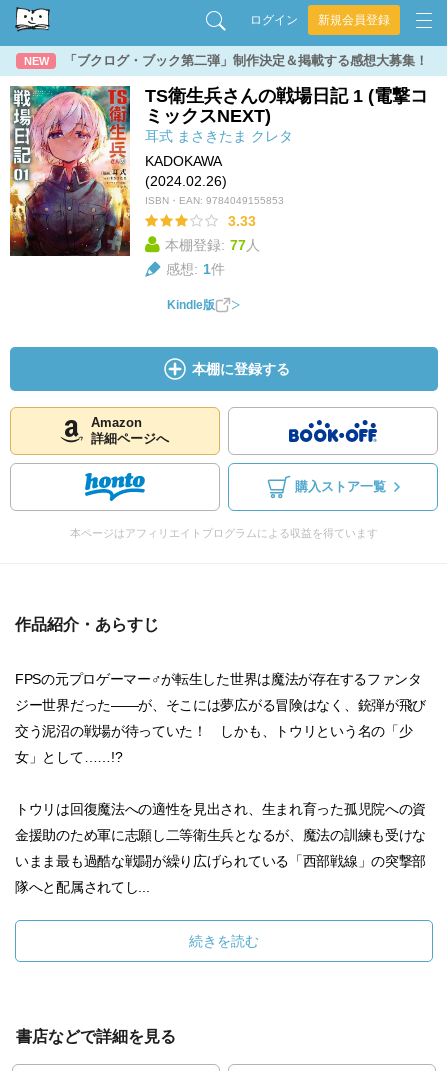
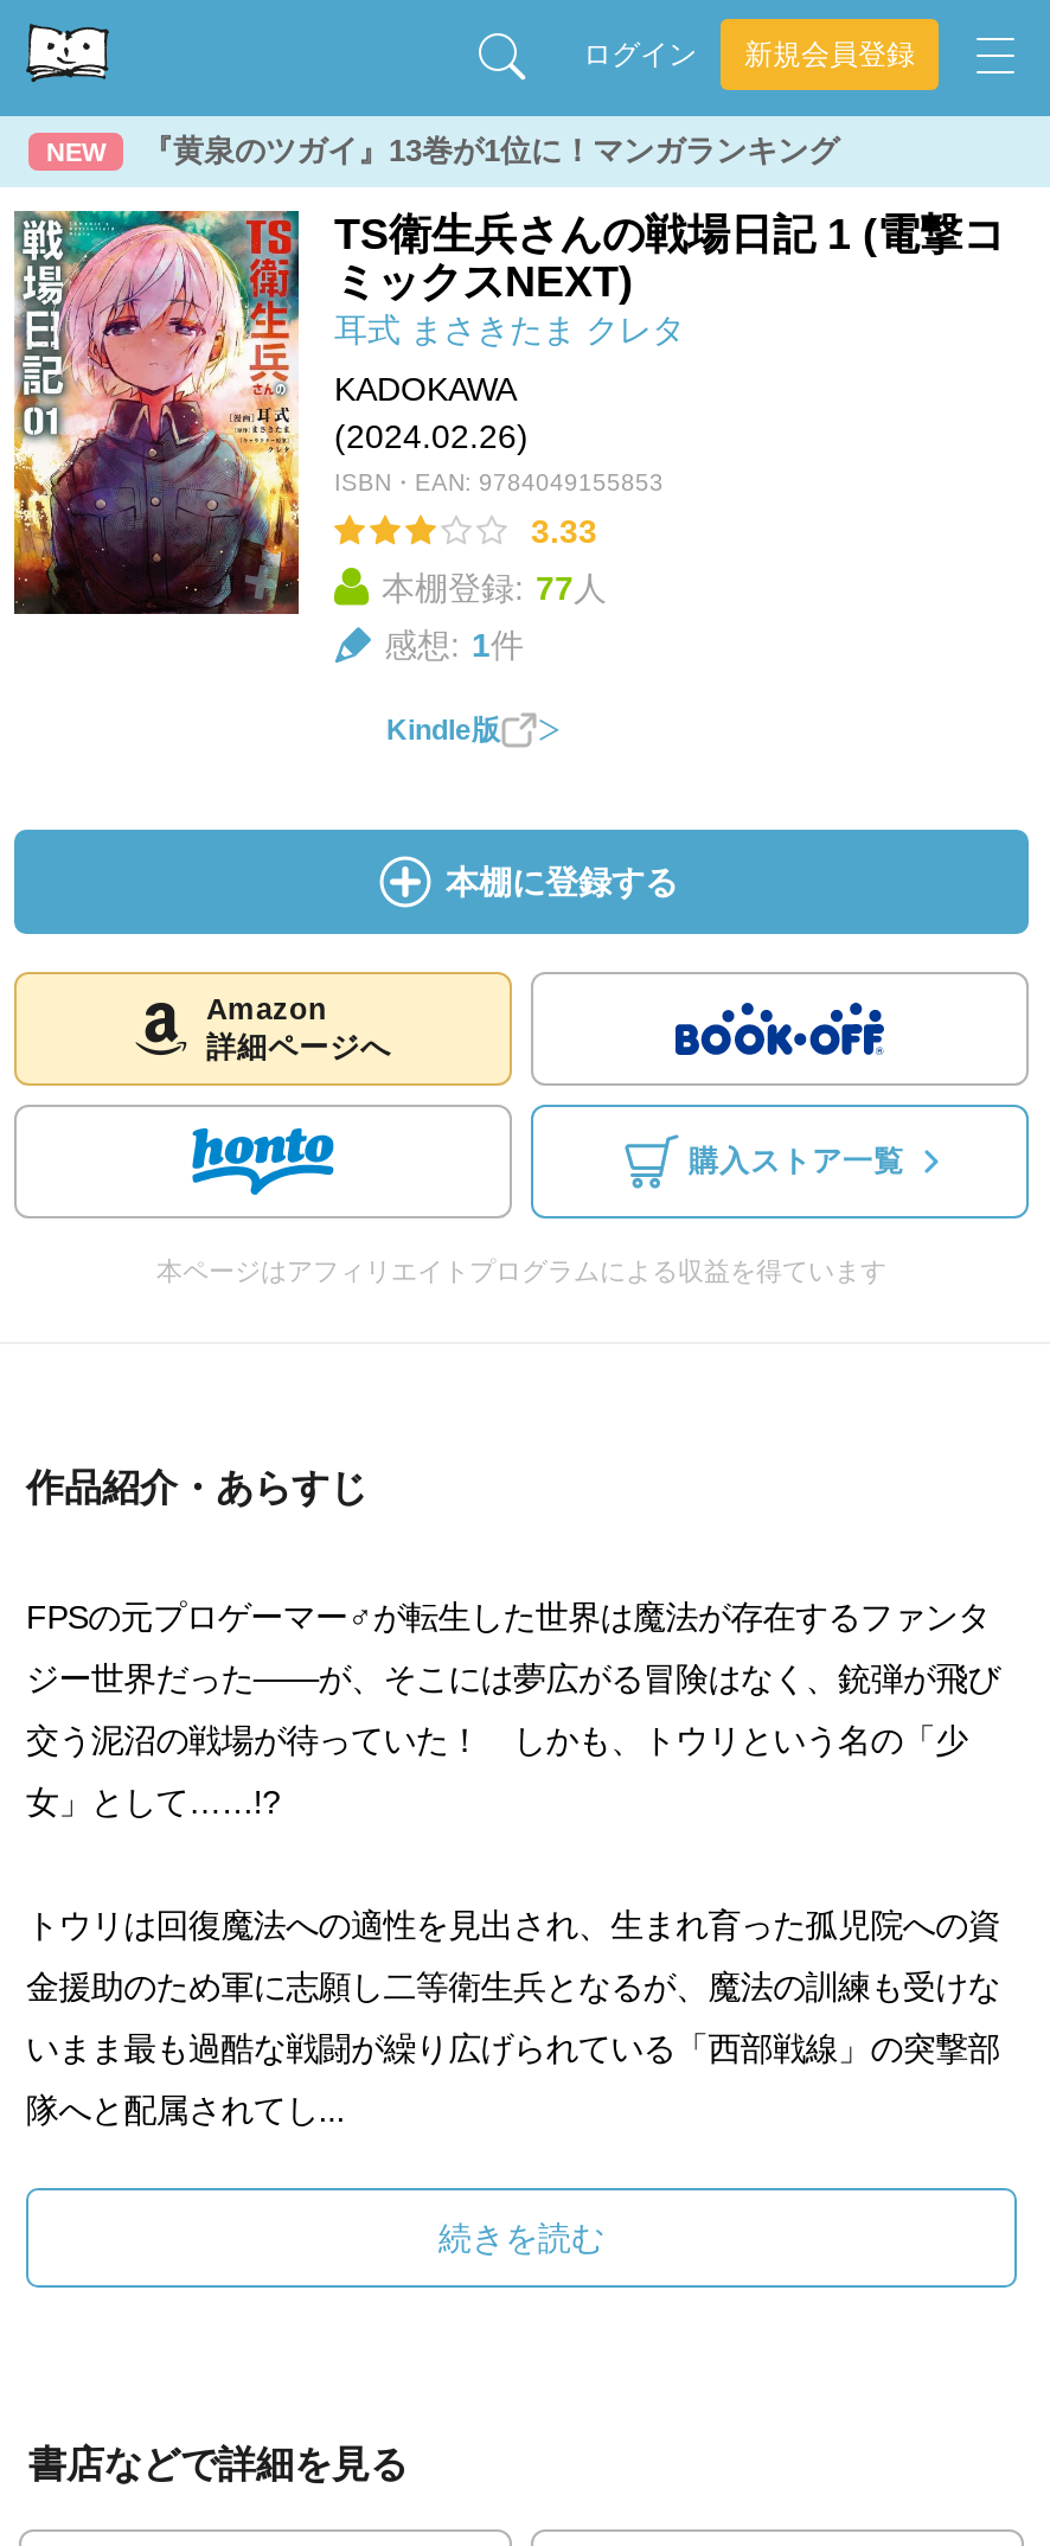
[64,53,428,68] 「ブクログ・ブック第二弾」制作決定＆掲載する感想大募集！ -> [142,133,839,168] 『黄泉のツガイ』13巻が1位に！マンガランキング

